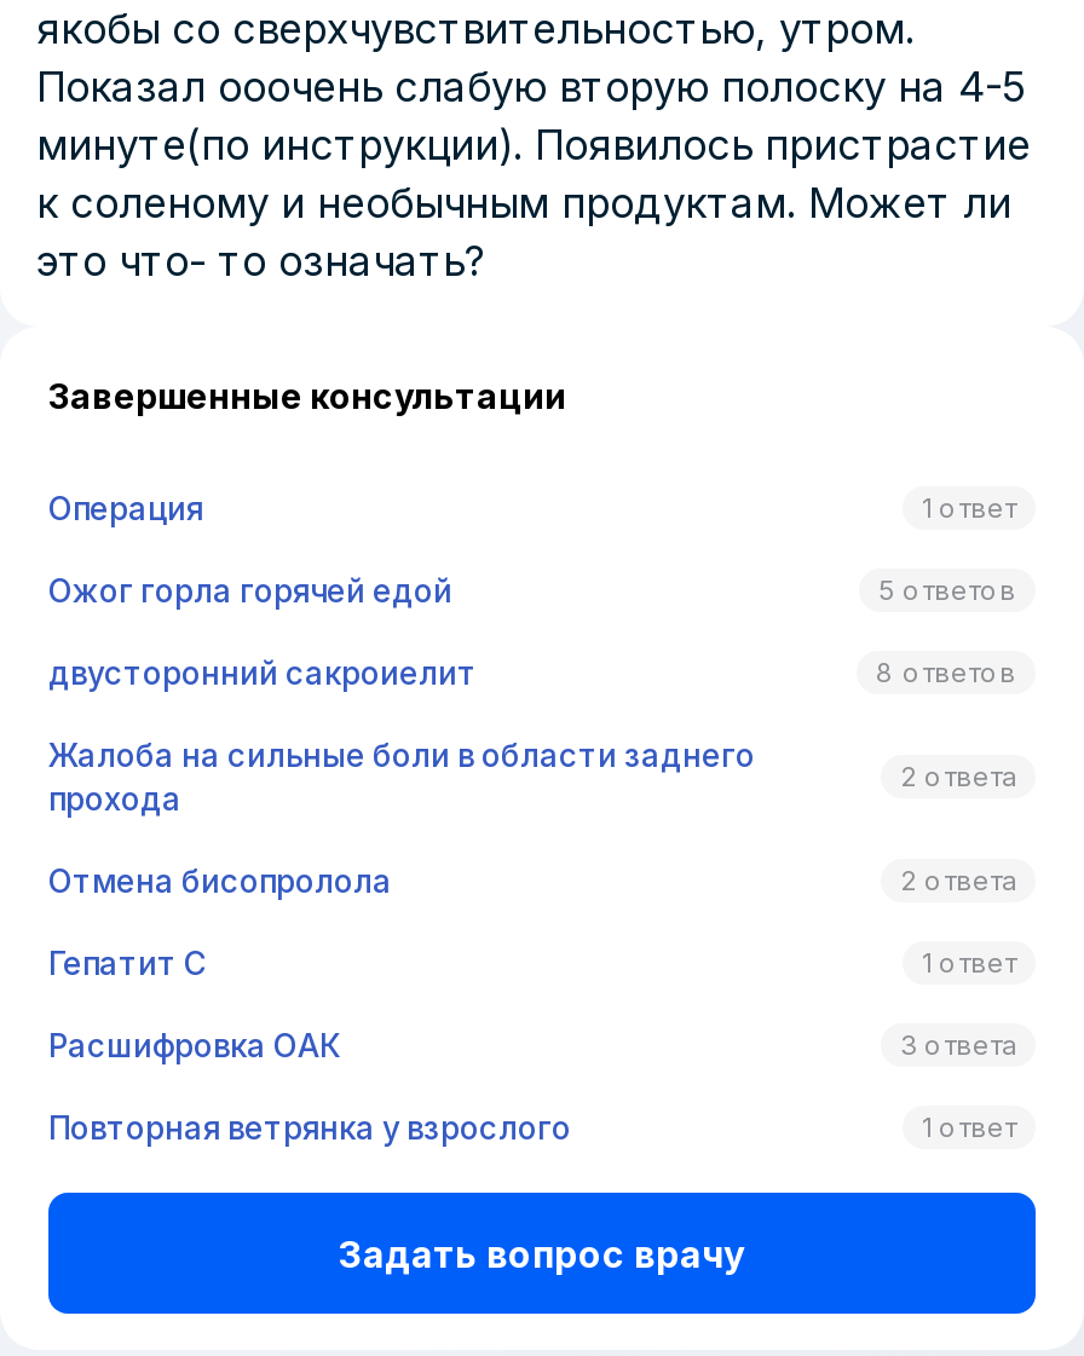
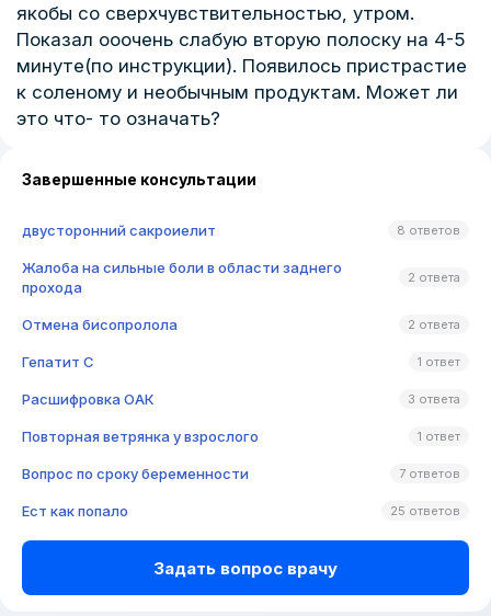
[48,489,1016,610] Операция | 1 ответ | Ожог горла горячей едой | 5 ответов -> none
moved [48,653,1016,1147] -> [22,221,460,445]: двусторонний сакроиелит | 8 ответов | Жалоба на сильные боли в области заднего | ... | Повторная ветрянка у взрослого | 1 ответ
none -> [22,465,460,520] Вопрос по сроку беременности | 7 ответов | Ест как попало | 25 ответов

